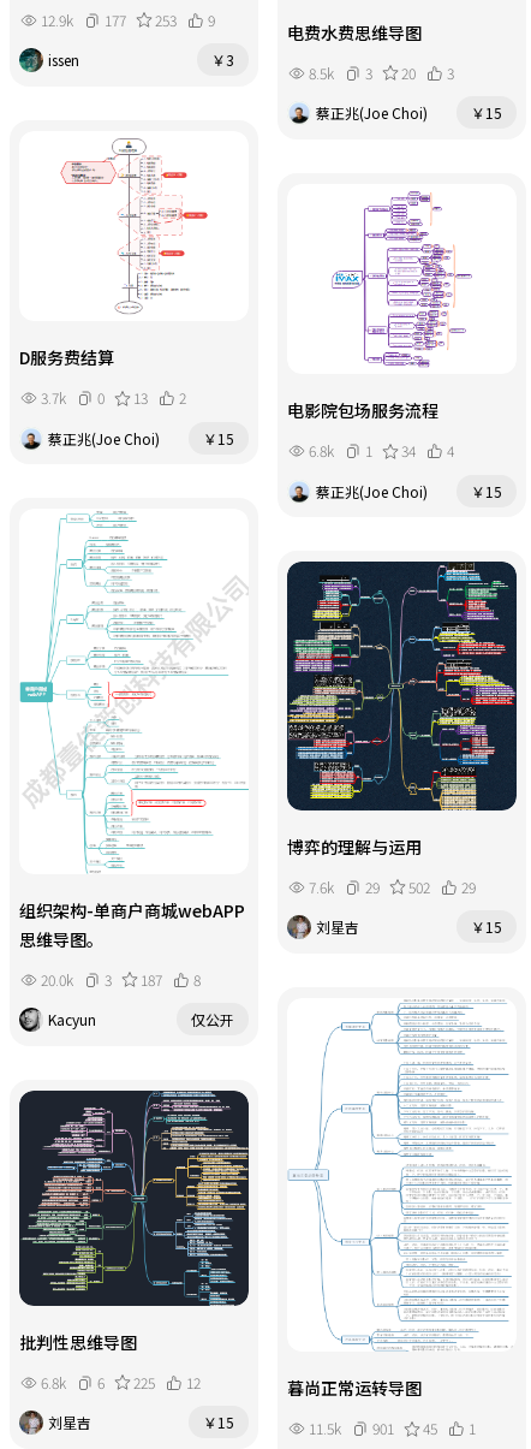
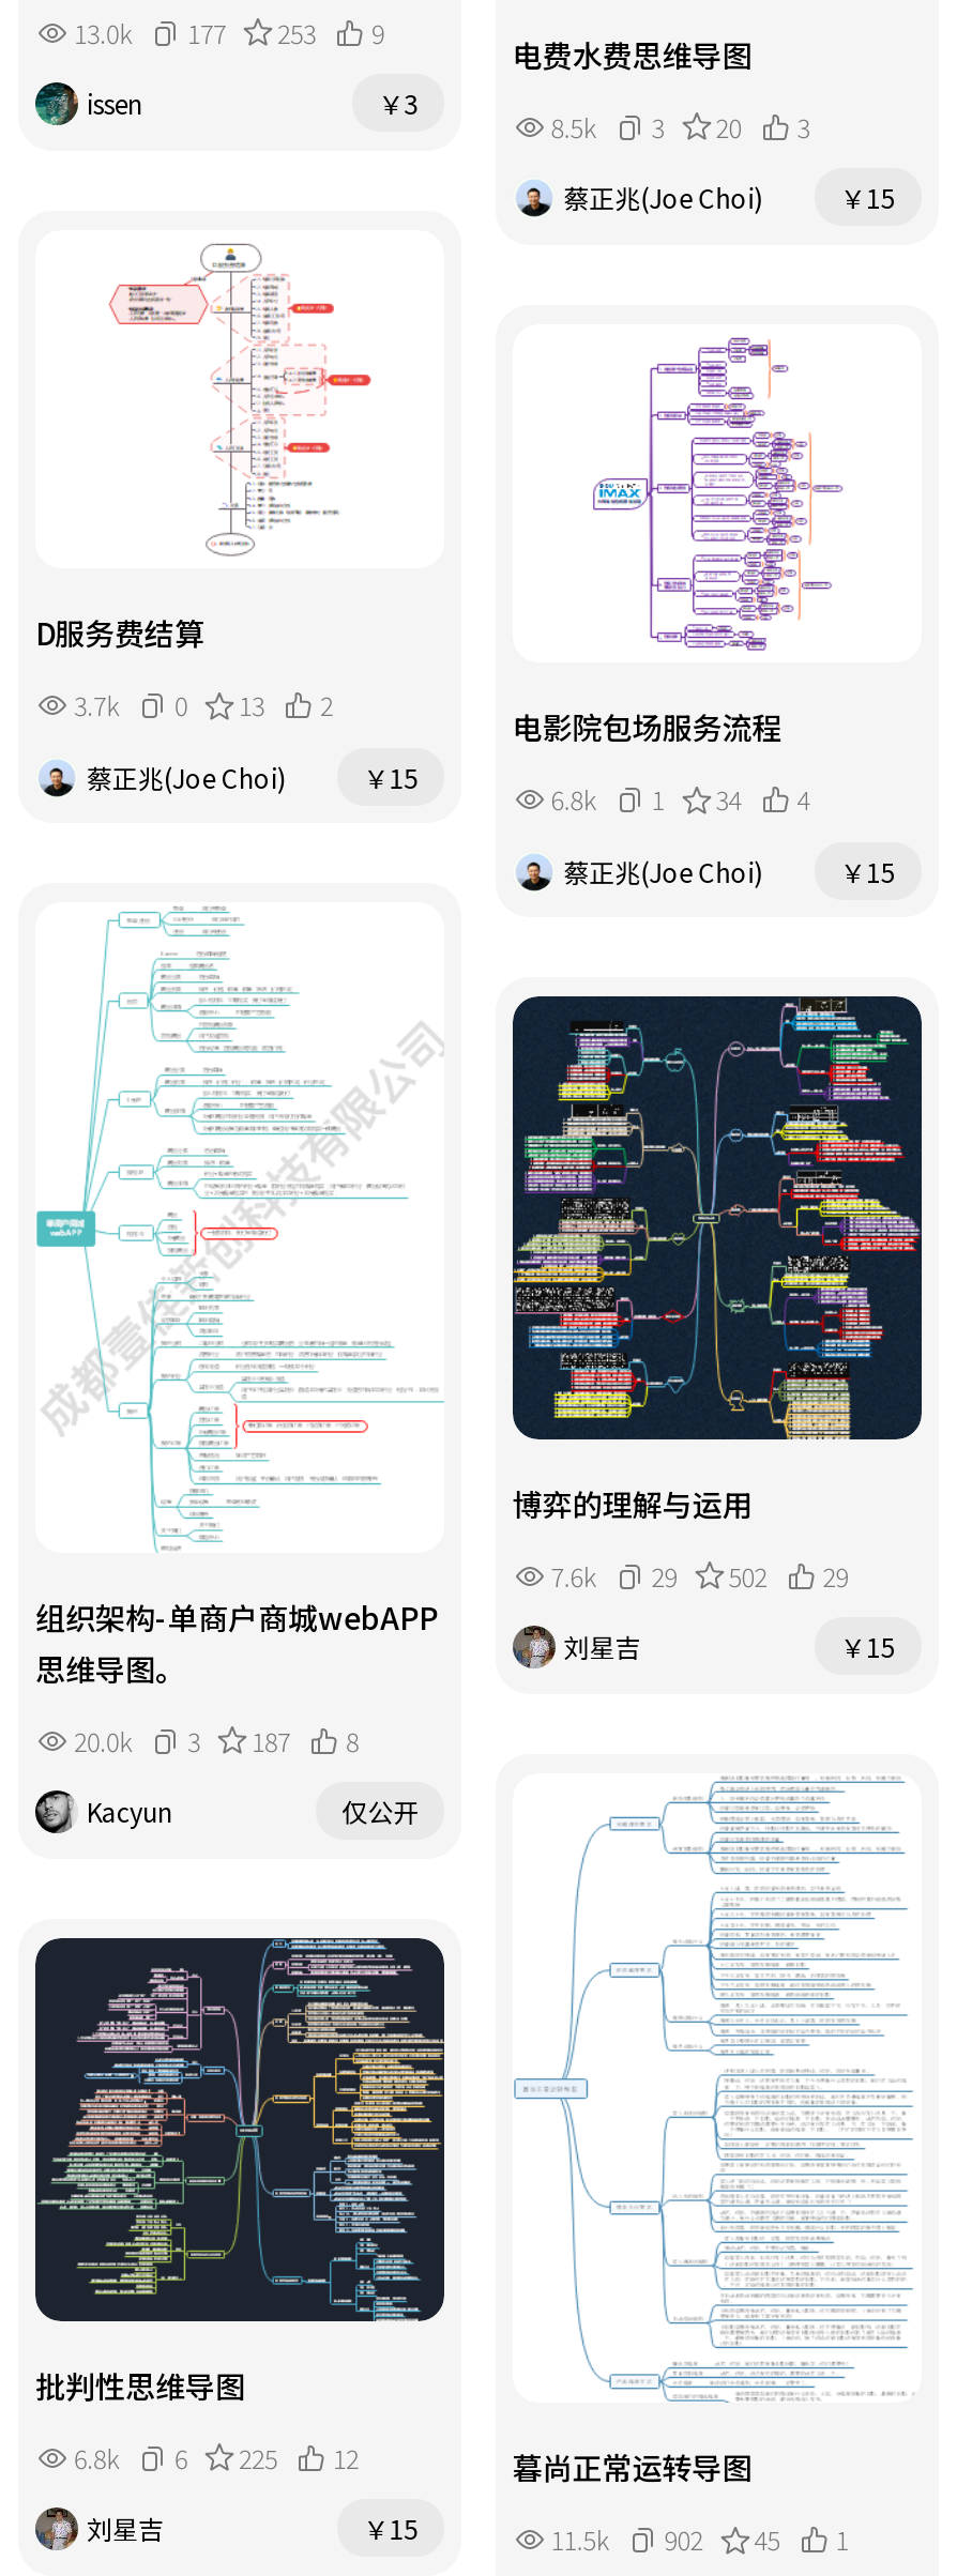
[41,10,215,30] 12.9k 177 253 9 -> [74,14,384,50] 13.0k 177 253 9
[308,1418,475,1438] 11.5k 901 45 1 -> [551,2521,848,2557] 11.5k 902 45 1

